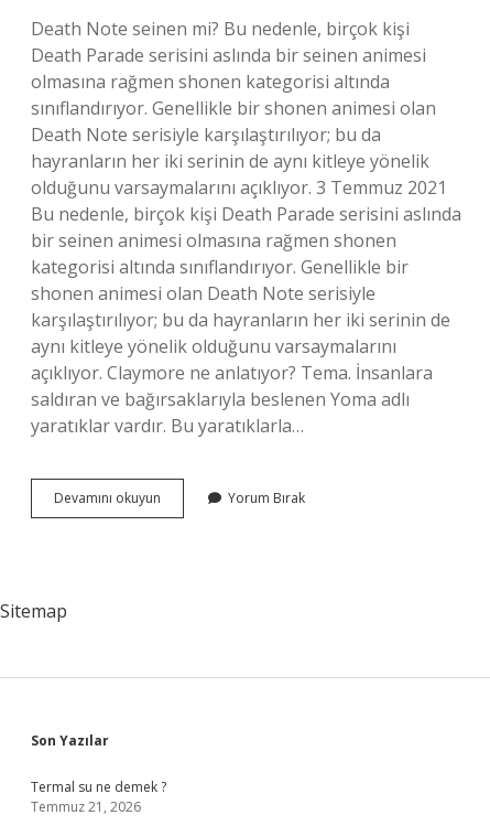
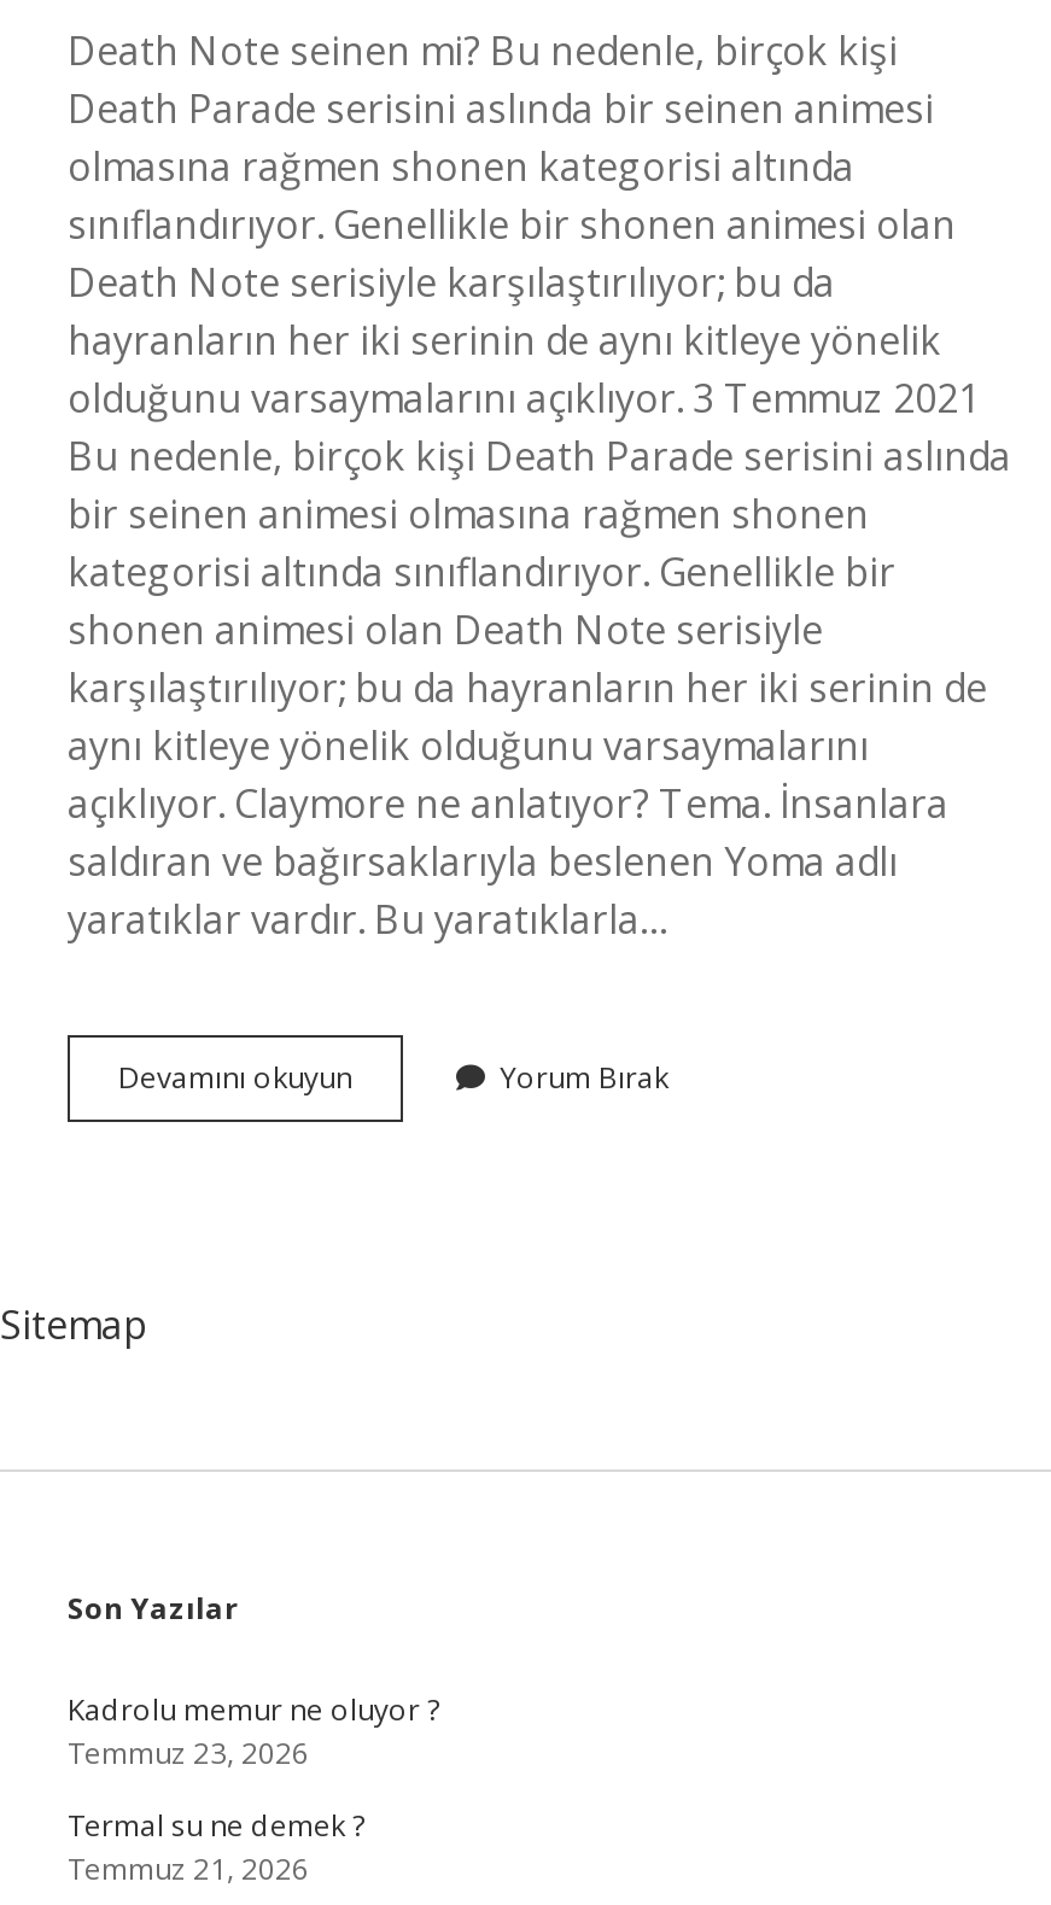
none -> [68,1689,439,1773] Kadrolu memur ne oluyor ? | Temmuz 23, 2026

